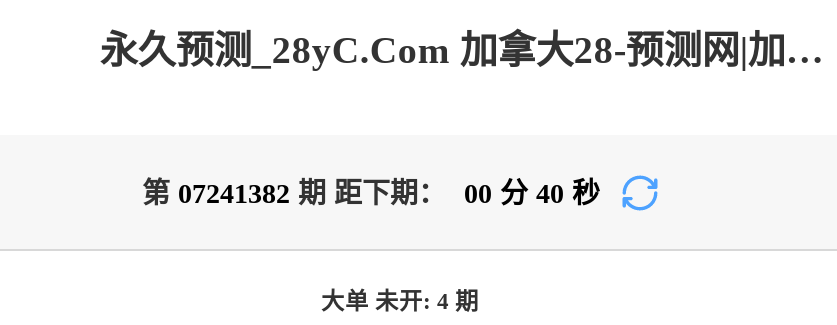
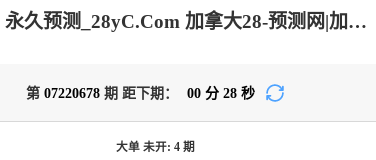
[142,179,600,209] 第07241382期 距下期： 00分 40秒 -> [26,86,255,101] 第07220678期 距下期： 00分 28秒

